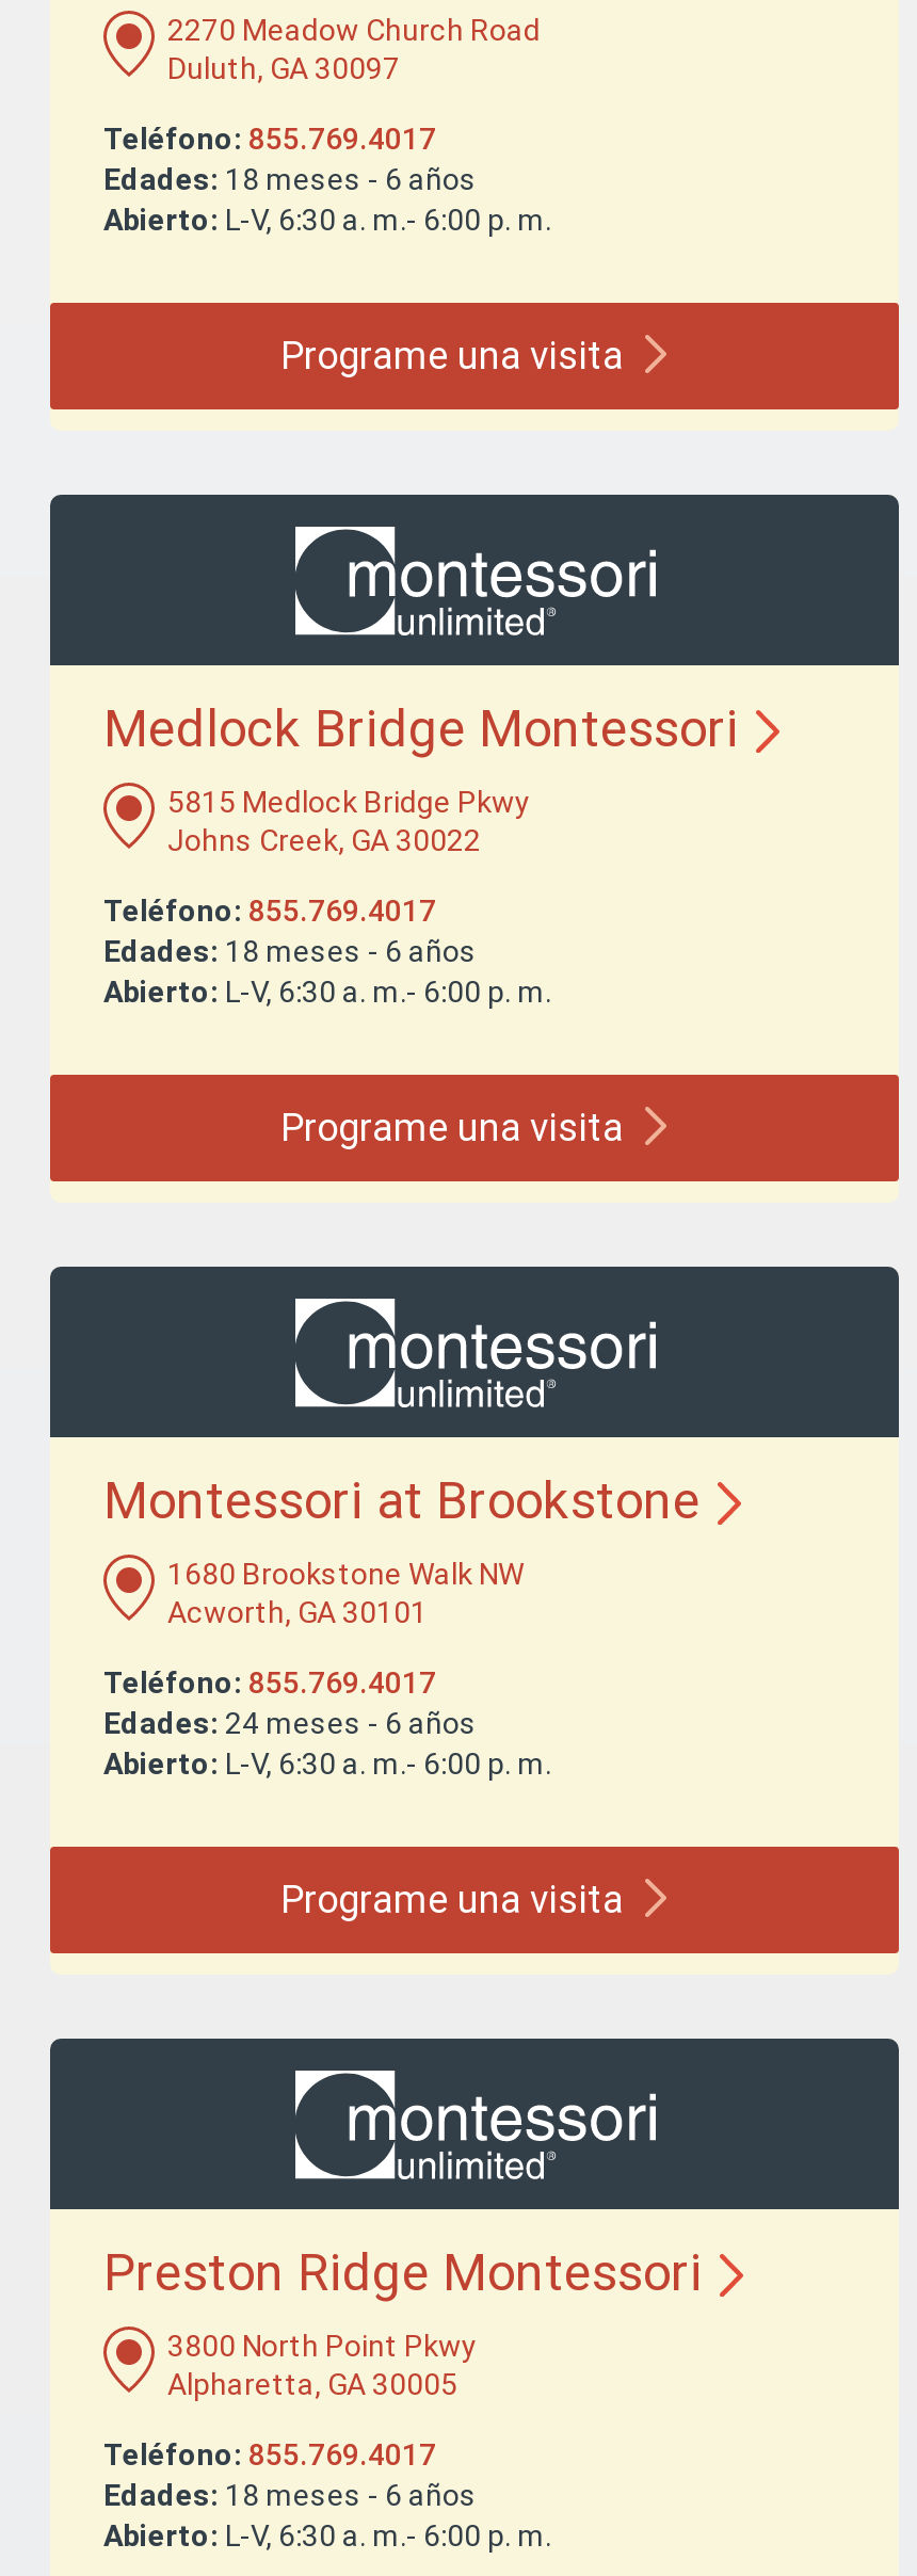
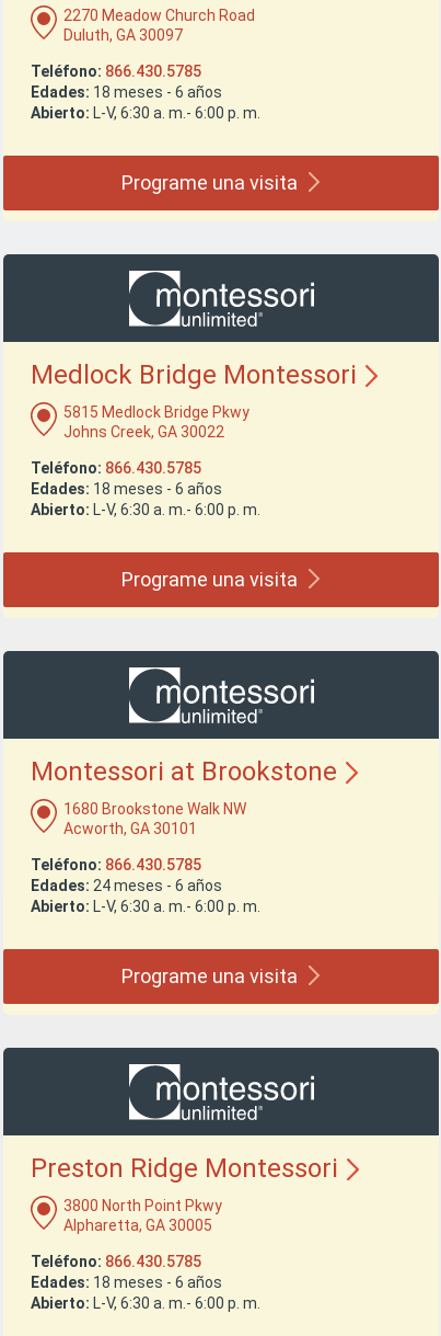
[103,122,436,156] Teléfono: 855.769.4017 -> [31,63,201,80] Teléfono: 866.430.5785
[103,894,436,928] Teléfono: 855.769.4017 -> [31,460,201,477] Teléfono: 866.430.5785
[103,1666,436,1700] Teléfono: 855.769.4017 -> [31,856,201,874] Teléfono: 866.430.5785
[103,2438,436,2472] Teléfono: 855.769.4017 -> [31,1253,201,1271] Teléfono: 866.430.5785

